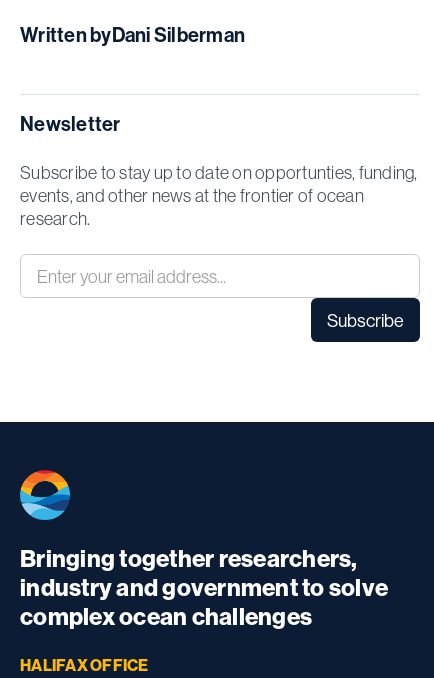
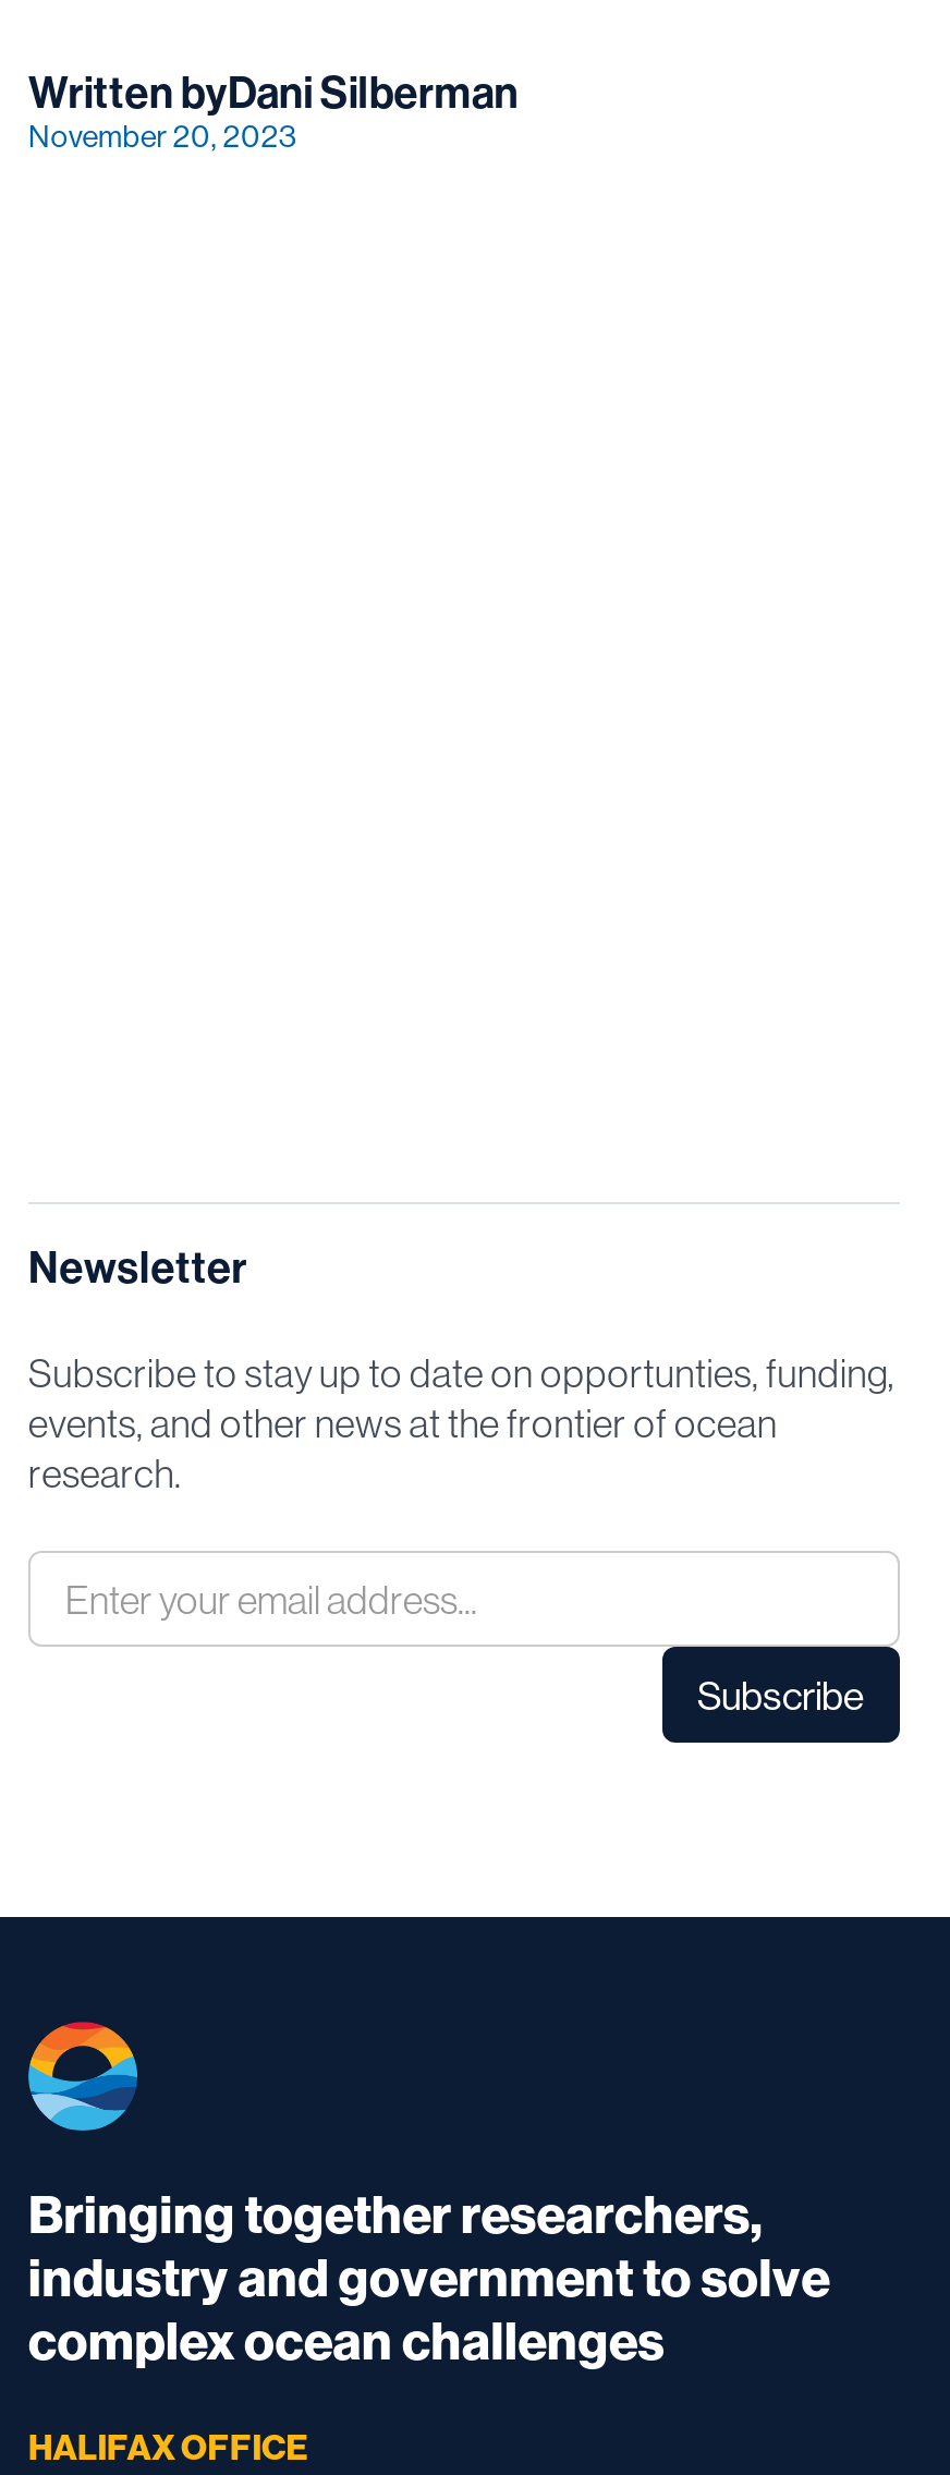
none -> [28,117,297,157] November 20, 2023

